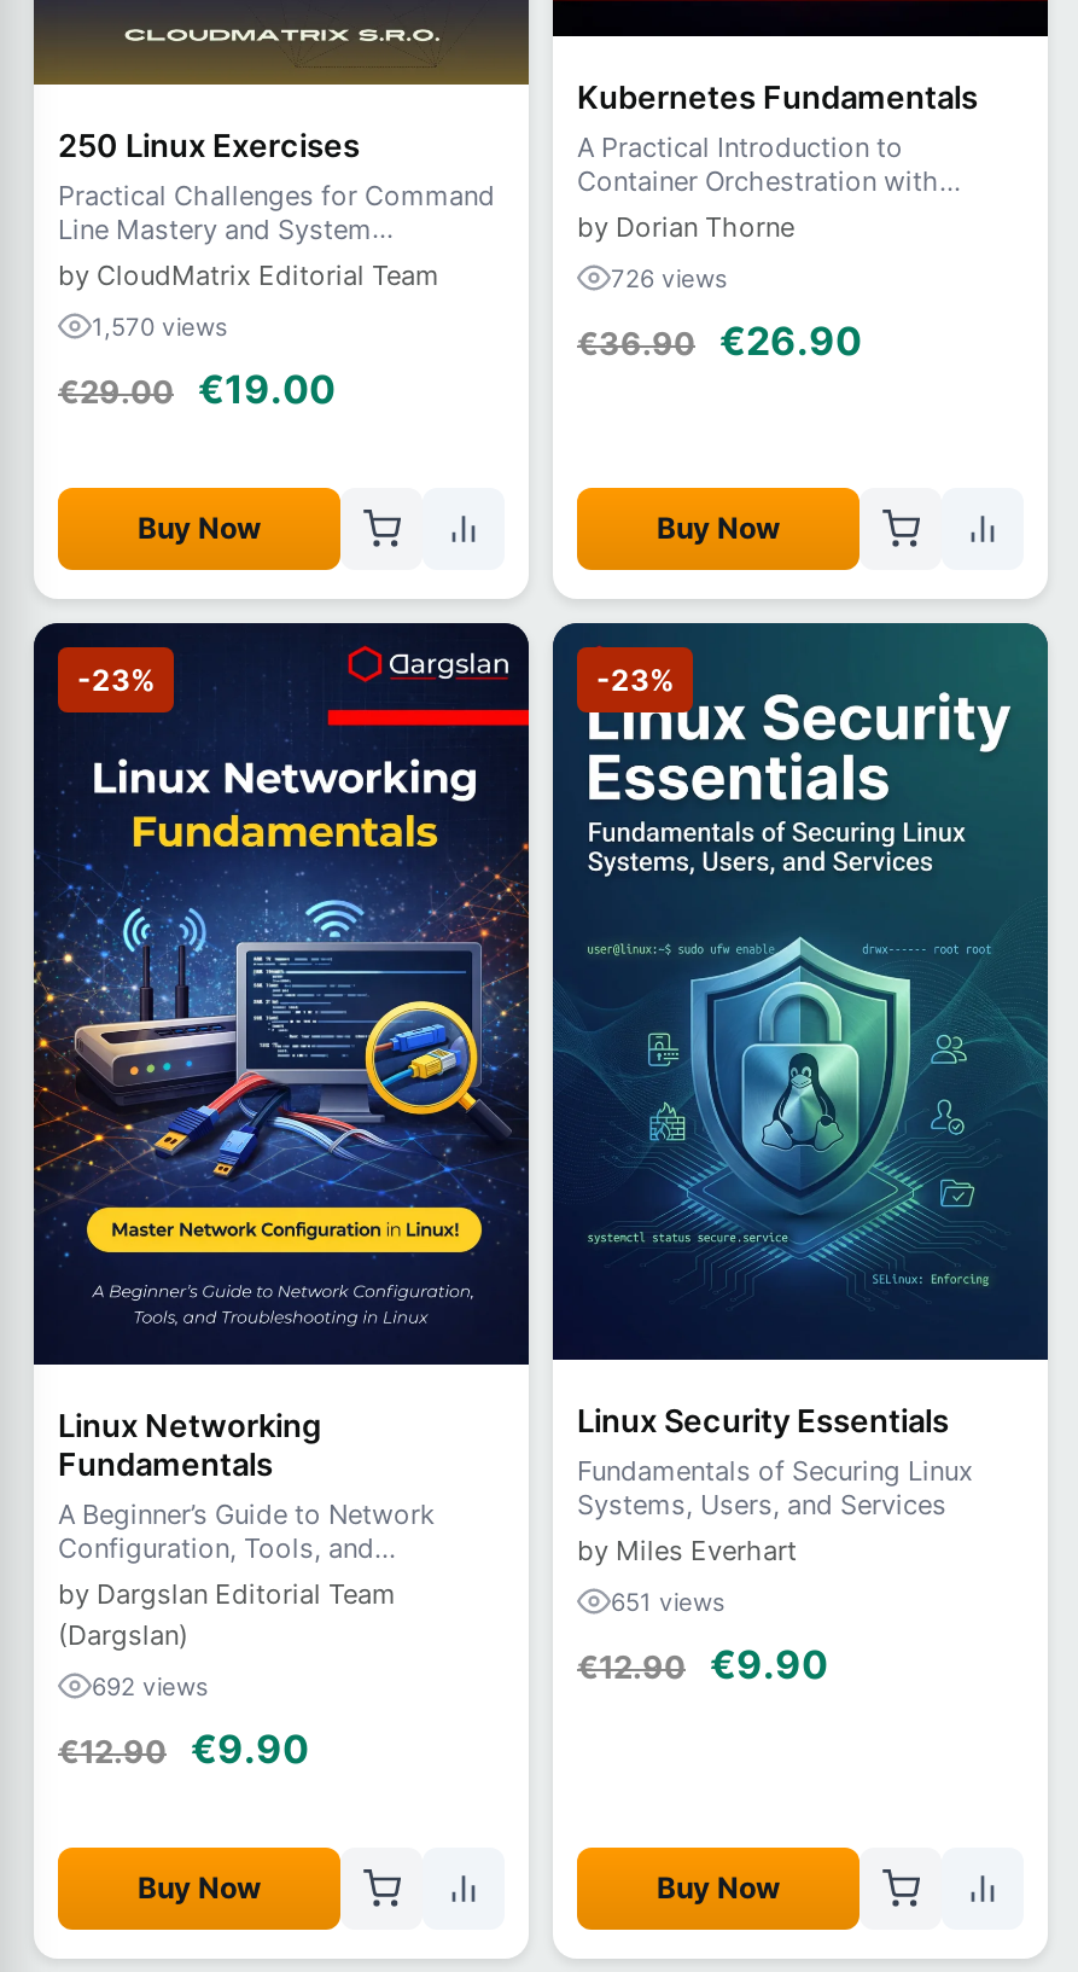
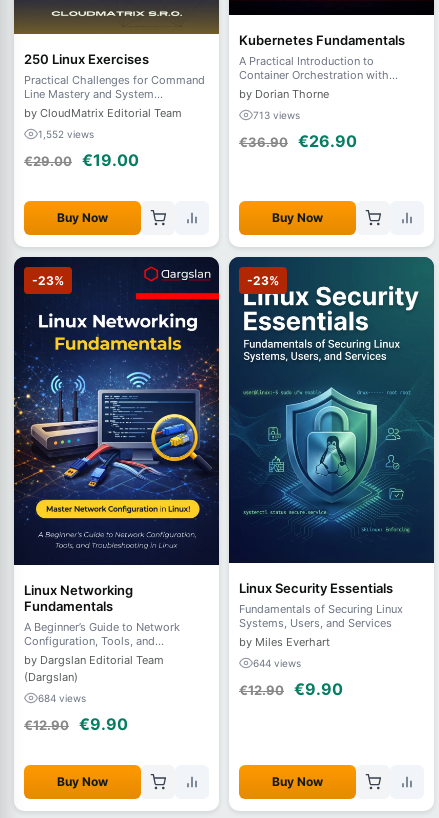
[611,263,727,292] 726 views -> [253,109,300,121] 713 views
[92,310,227,339] 1,570 views -> [38,128,94,140] 1,552 views
[611,1587,724,1616] 651 views -> [253,657,301,669] 644 views
[92,1671,208,1700] 692 views -> [38,692,86,704] 684 views

